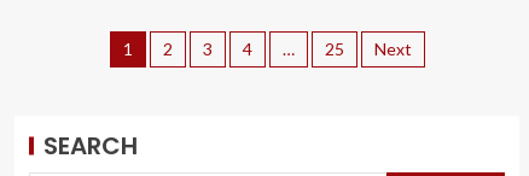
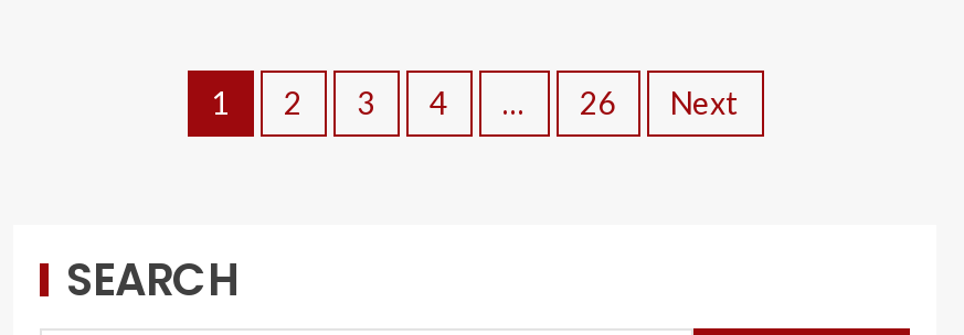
[324,39,344,59] 25 -> [580,84,615,121] 26

